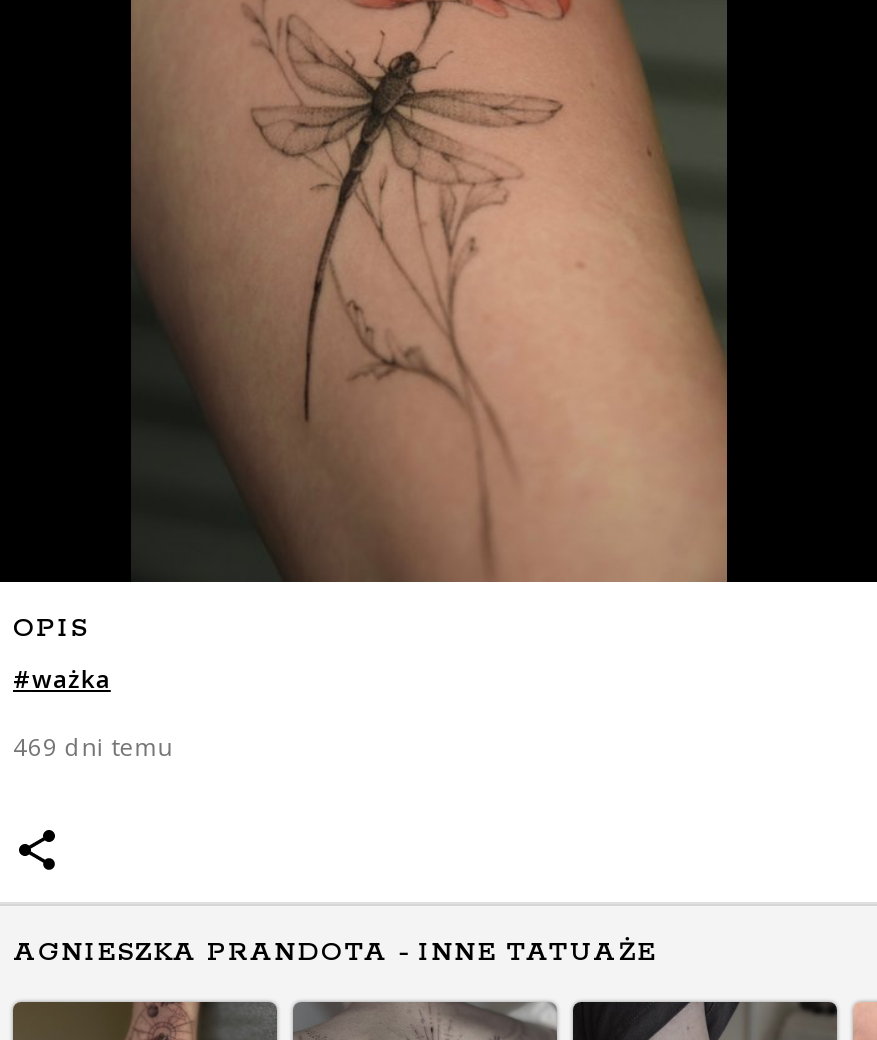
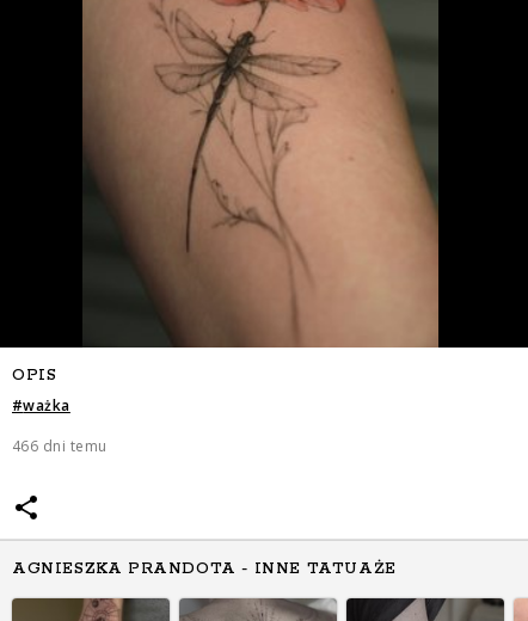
[13,730,173,764] 469 dni temu -> [12,436,107,456] 466 dni temu

